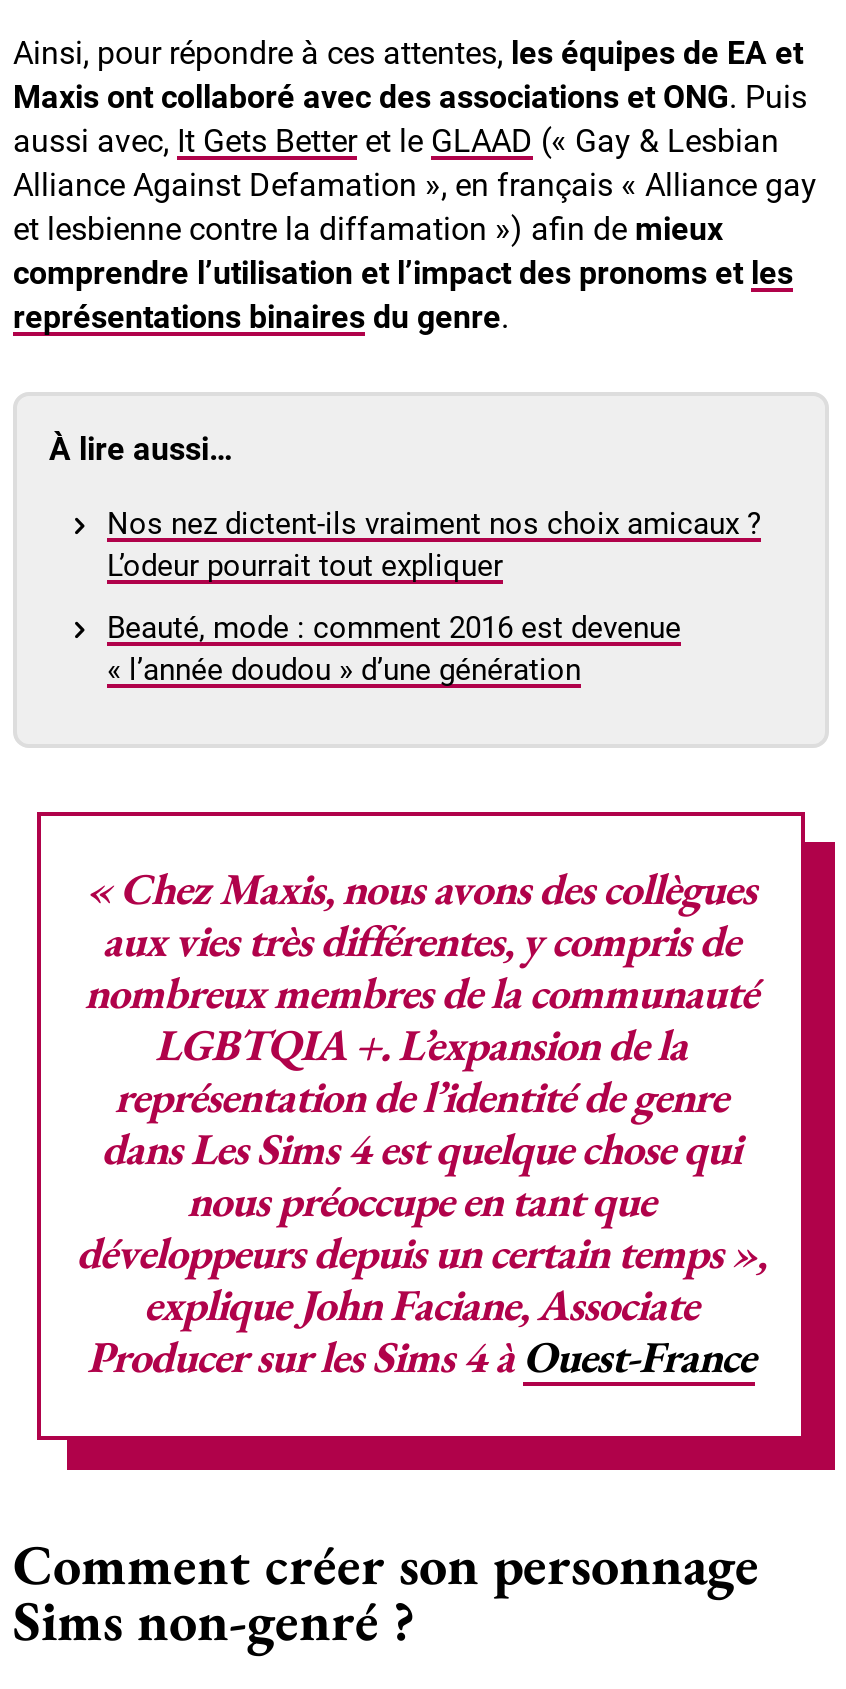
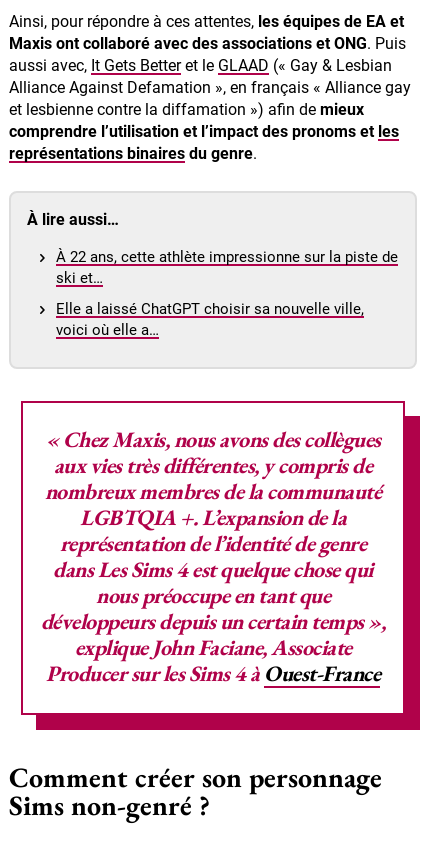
[107,505,761,583] Nos nez dictent-ils vraiment nos choix amicaux ? | L’odeur pourrait tout expliquer -> [56,248,398,287] À 22 ans, cette athlète impressionne sur la piste de | ski et…
[107,609,681,687] Beauté, mode : comment 2016 est devenue | « l’année doudou » d’une génération -> [56,300,364,339] Elle a laissé ChatGPT choisir sa nouvelle ville, | voici où elle a…

